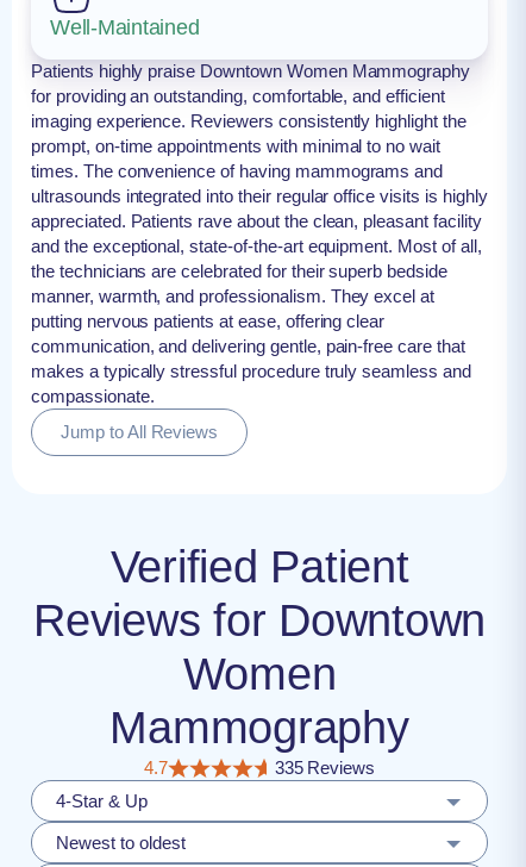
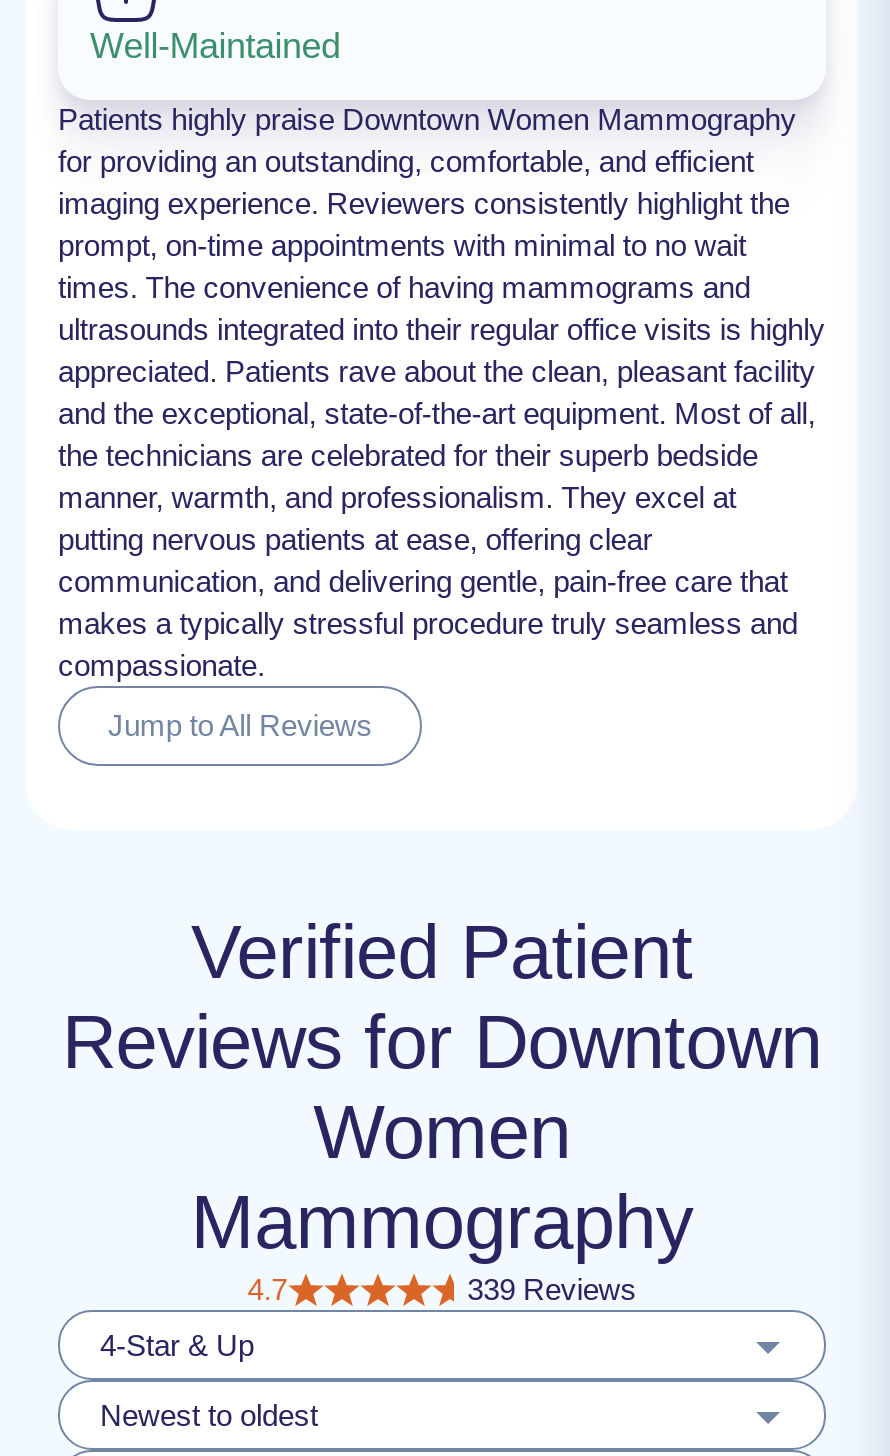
[274,757,375,778] 335 Reviews -> [467,1272,636,1306] 339 Reviews

